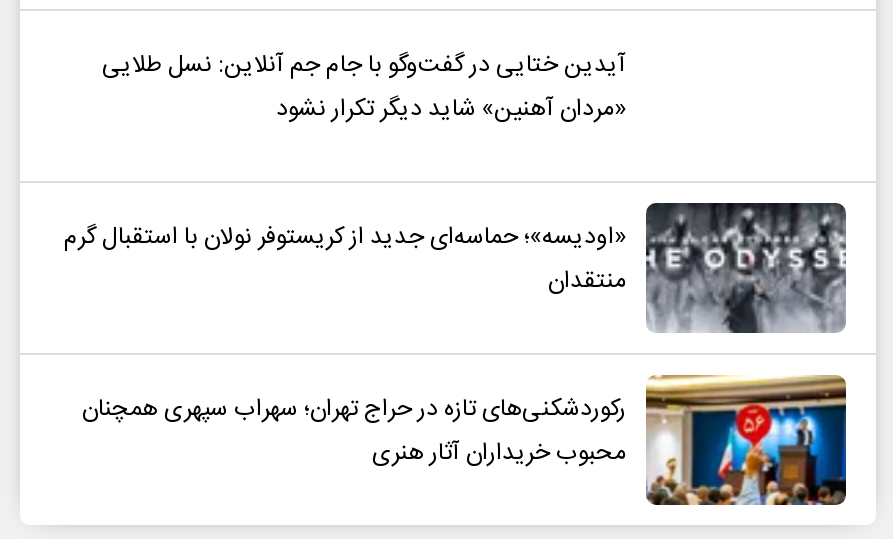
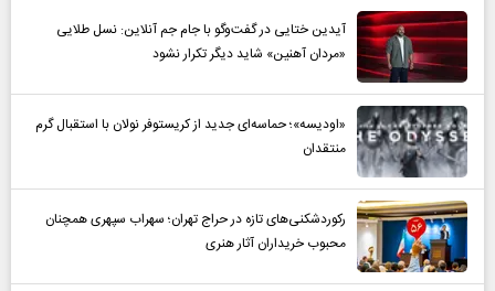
none -> [356,10,468,84] [image]

